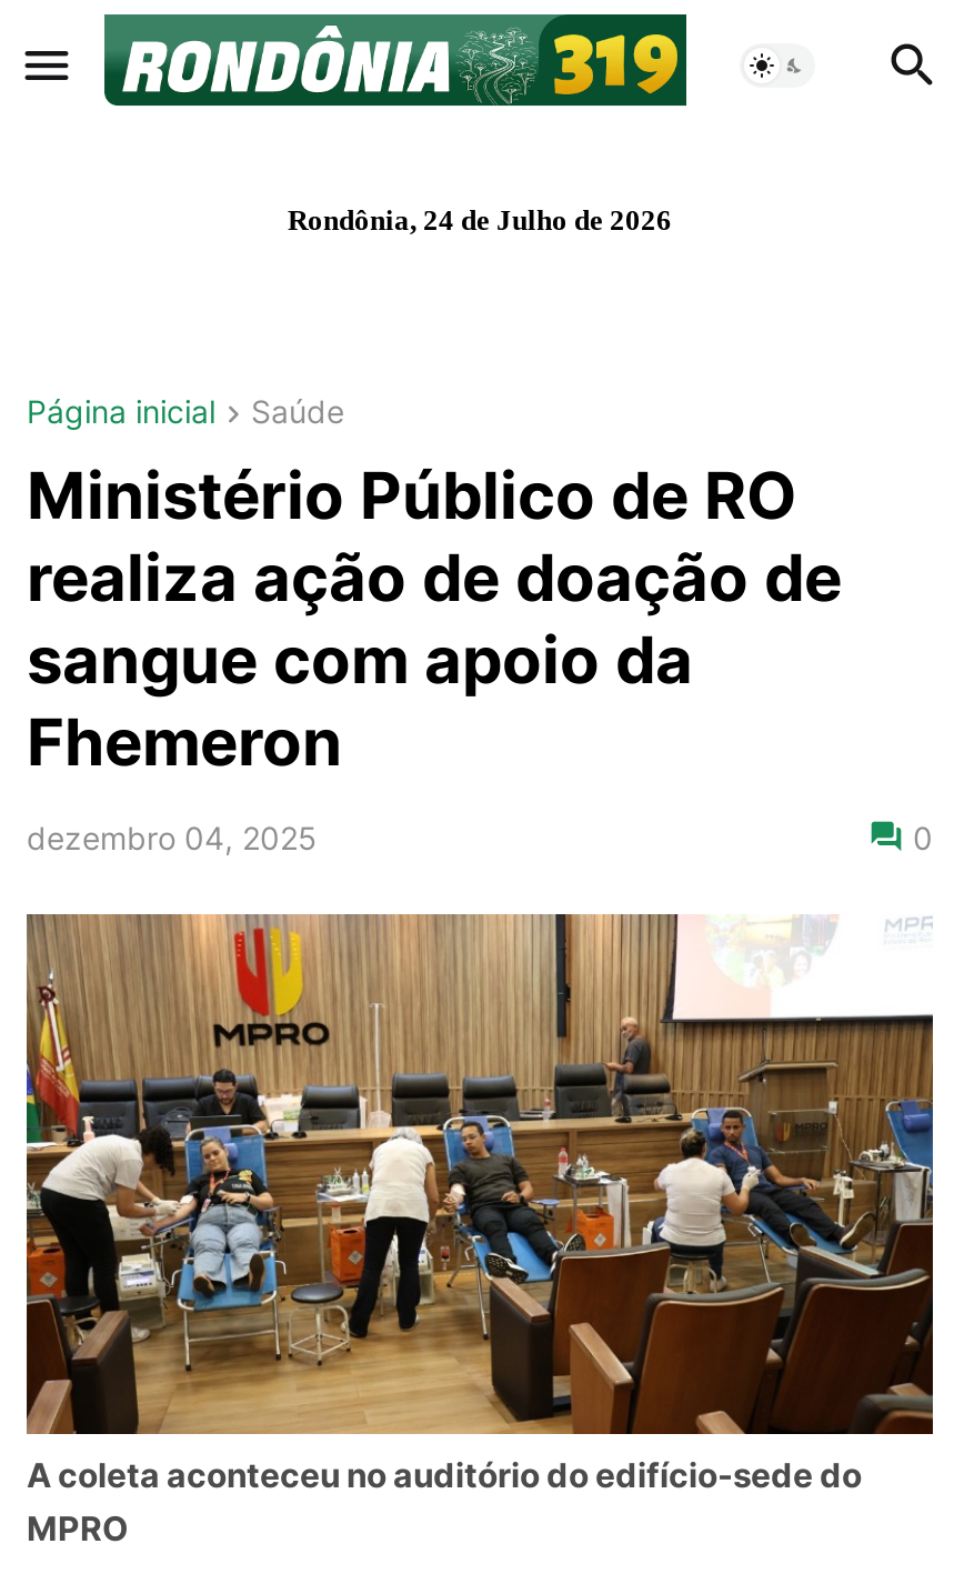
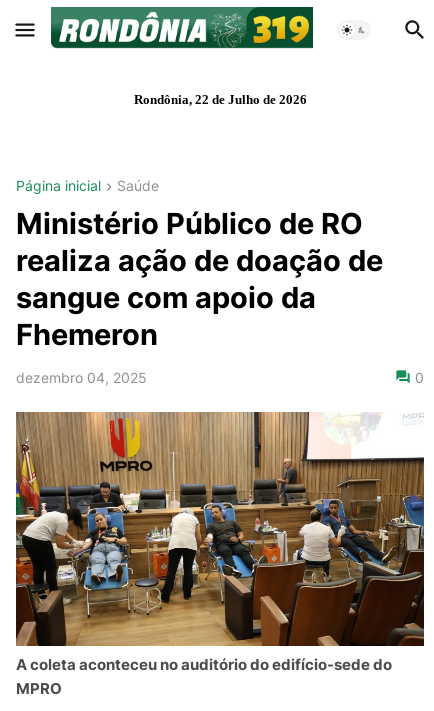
[288,203,672,237] Rondônia, 24 de Julho de 2026 -> [133,92,306,107] Rondônia, 22 de Julho de 2026

